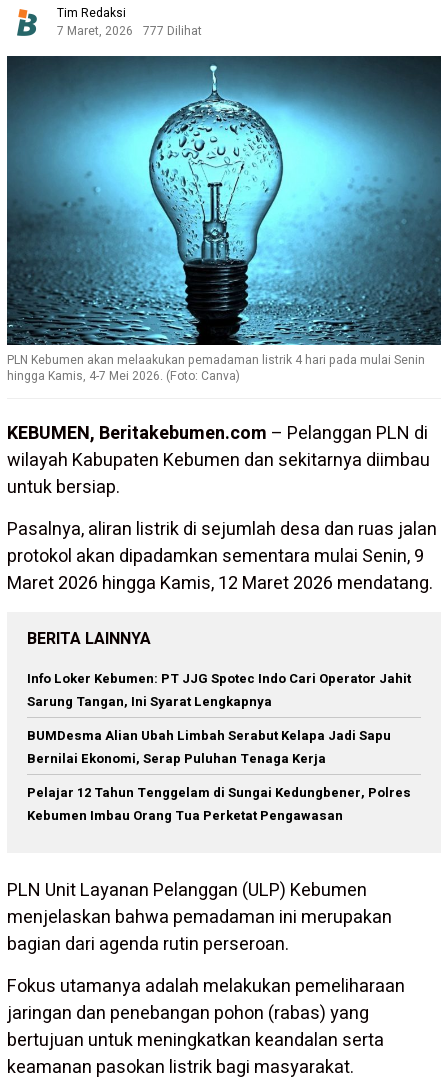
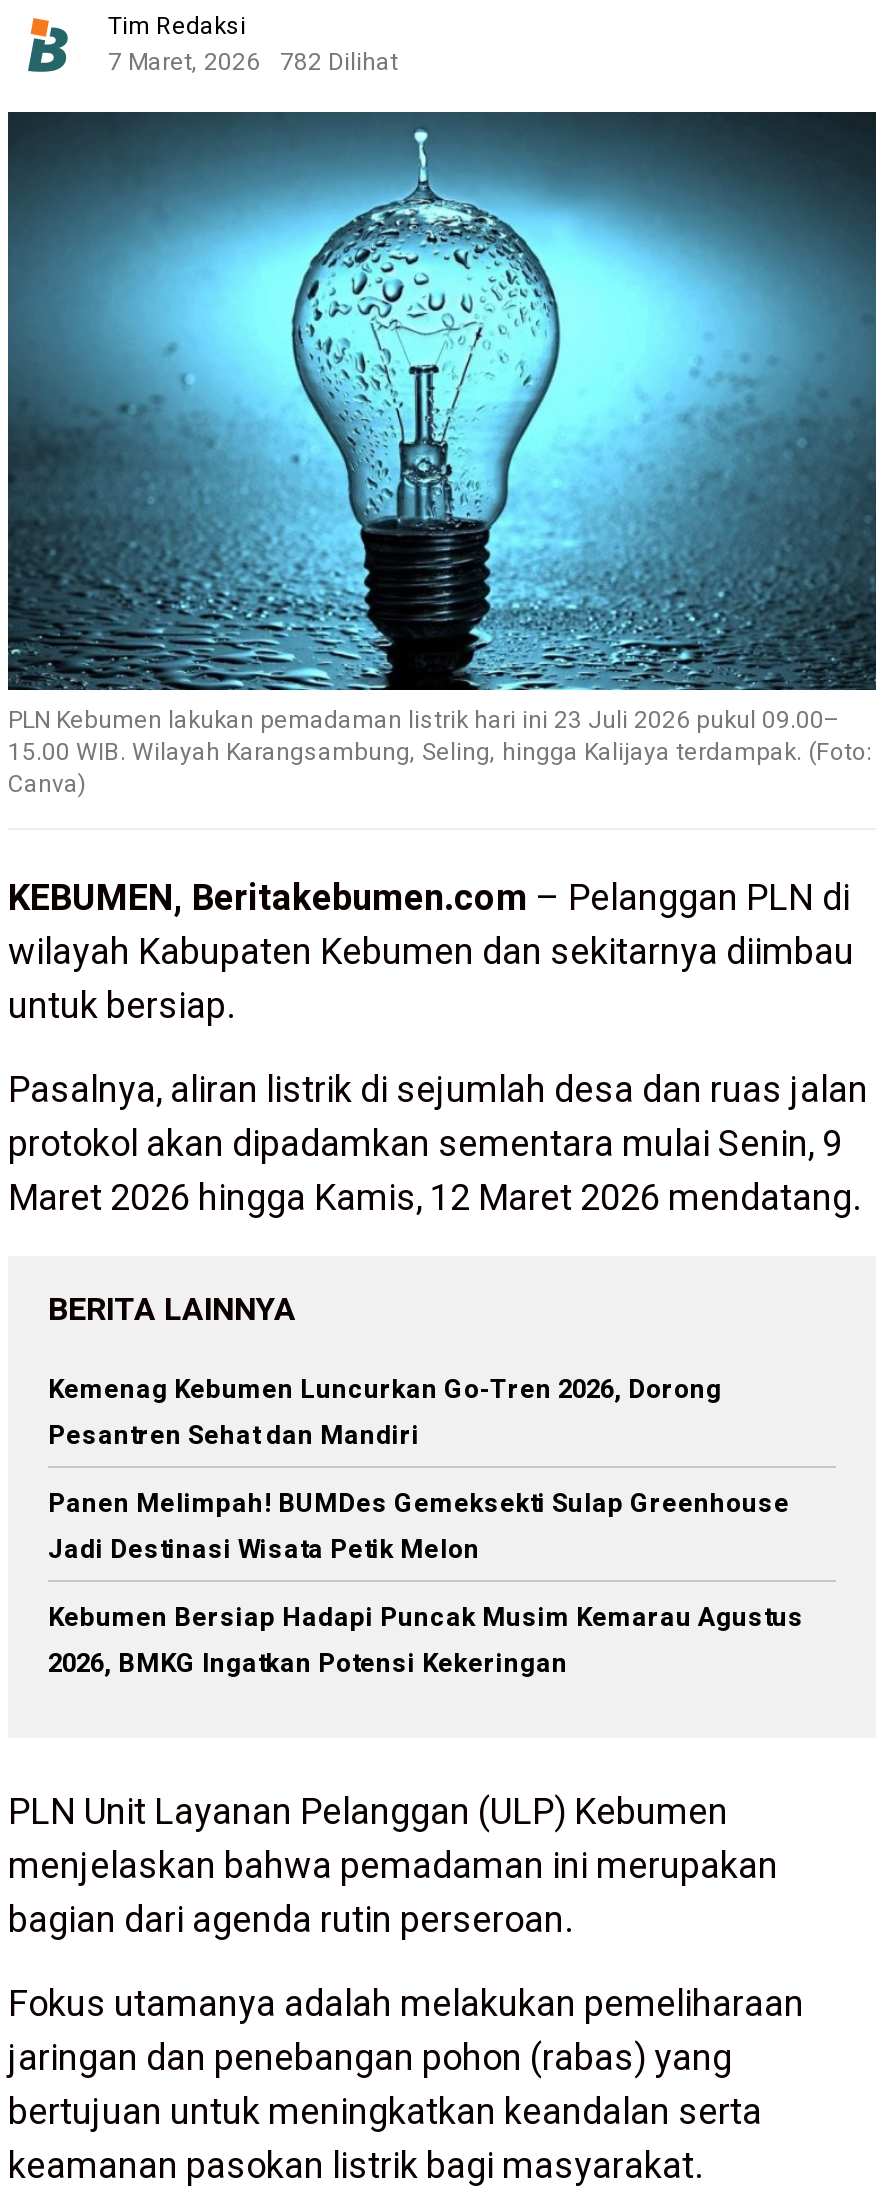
[57,22,202,40] 7 Maret, 2026 777 Dilihat -> [108,44,398,80] 7 Maret, 2026 782 Dilihat
[7,351,425,385] PLN Kebumen akan melaakukan pemadaman listrik 4 hari pada mulai Senin | hingga Kamis, 4-7 Mei 2026. (Foto: Canva) -> [8,703,872,803] PLN Kebumen lakukan pemadaman listrik hari ini 23 Juli 2026 pukul 09.00– | 15.00 WIB. Wilayah Karangsambung, Seling, hingga Kalijaya terdampak. (Foto: | Canva)
[27,669,411,711] Info Loker Kebumen: PT JJG Spotec Indo Cari Operator Jahit | Sarung Tangan, Ini Syarat Lengkapnya -> [48,1371,722,1455] Kemenag Kebumen Luncurkan Go-Tren 2026, Dorong | Pesantren Sehat dan Mandiri
[27,726,391,768] BUMDesma Alian Ubah Limbah Serabut Kelapa Jadi Sapu | Bernilai Ekonomi, Serap Puluhan Tenaga Kerja -> [48,1485,790,1569] Panen Melimpah! BUMDes Gemeksekti Sulap Greenhouse | Jadi Destinasi Wisata Petik Melon
[27,783,411,825] Pelajar 12 Tahun Tenggelam di Sungai Kedungbener, Polres | Kebumen Imbau Orang Tua Perketat Pengawasan -> [48,1599,804,1683] Kebumen Bersiap Hadapi Puncak Musim Kemarau Agustus | 2026, BMKG Ingatkan Potensi Kekeringan

